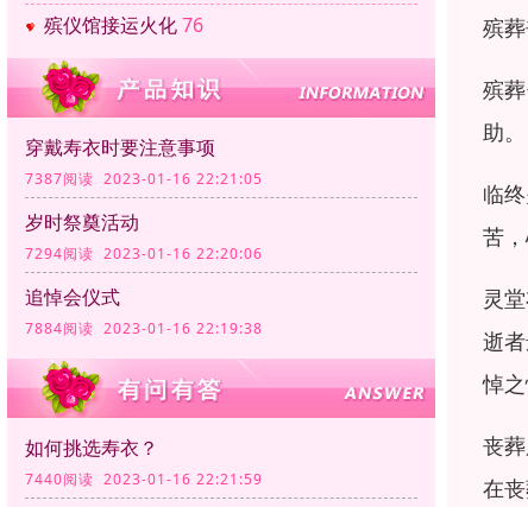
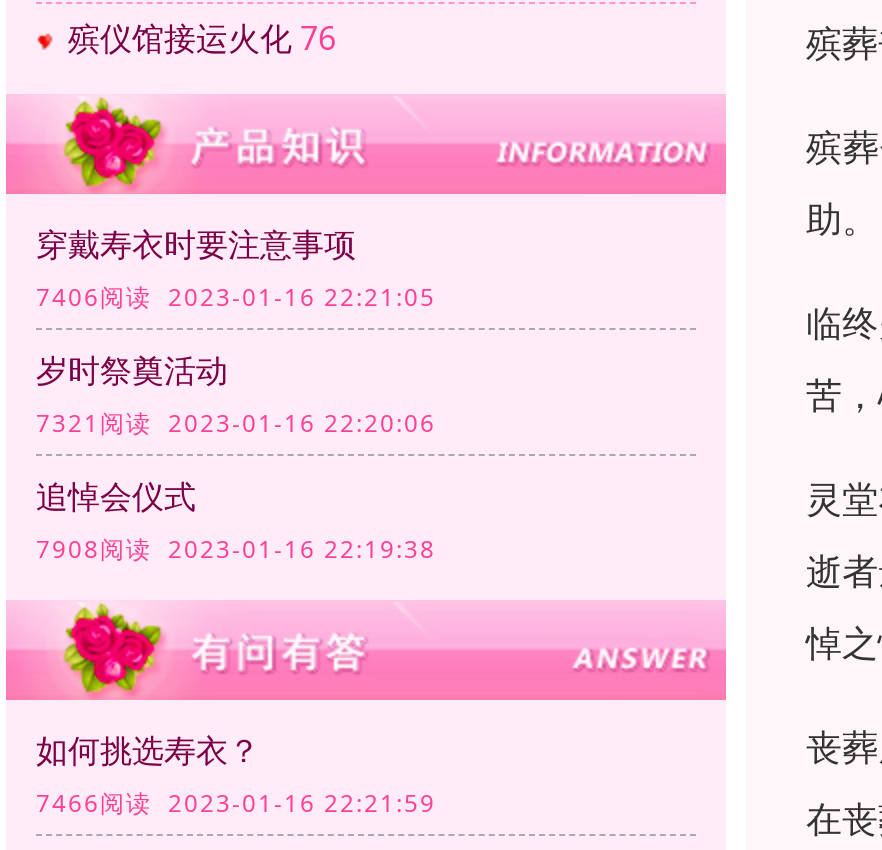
[25,169,263,189] 7387阅读 2023-01-16 22:21:05 -> [36,280,436,314] 7406阅读 2023-01-16 22:21:05
[25,244,263,264] 7294阅读 2023-01-16 22:20:06 -> [36,406,436,440] 7321阅读 2023-01-16 22:20:06
[25,318,263,339] 7884阅读 2023-01-16 22:19:38 -> [36,532,436,566] 7908阅读 2023-01-16 22:19:38
[25,469,263,489] 7440阅读 2023-01-16 22:21:59 -> [36,786,436,820] 7466阅读 2023-01-16 22:21:59

